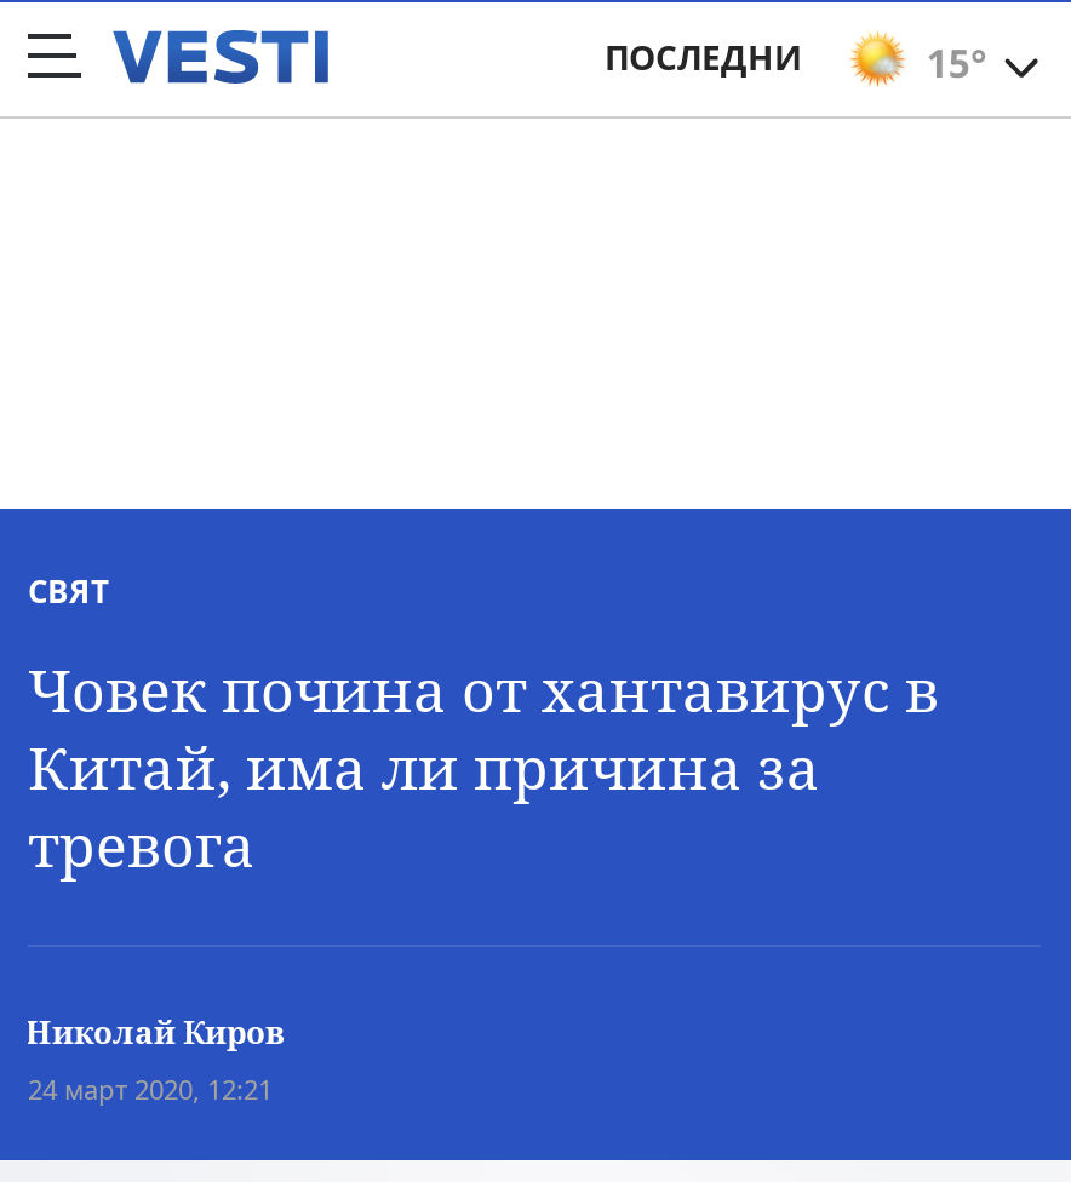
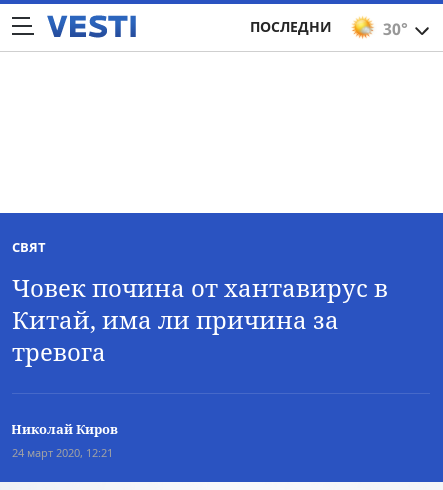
[927,36,987,89] 15° -> [383,18,408,40] 30°

